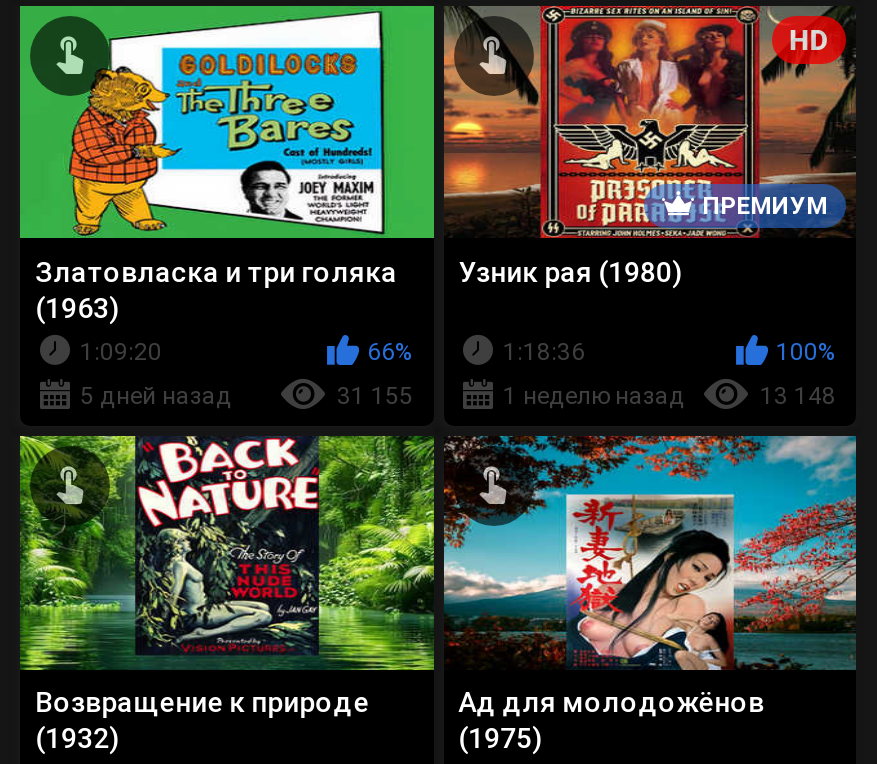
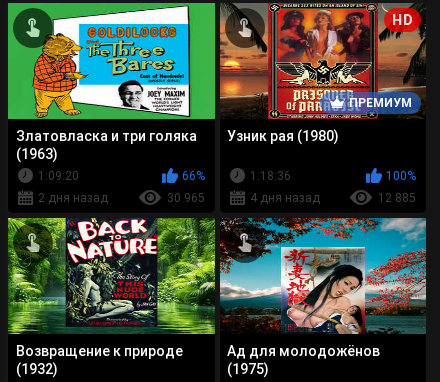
[80,382,232,410] 5 дней назад -> [38,191,108,205] 2 дня назад
[337,382,413,410] 31 155 -> [166,191,204,205] 30 965
[503,382,685,410] 1 неделю назад -> [249,191,319,205] 4 дня назад
[760,382,836,410] 13 148 -> [378,191,416,205] 12 885

